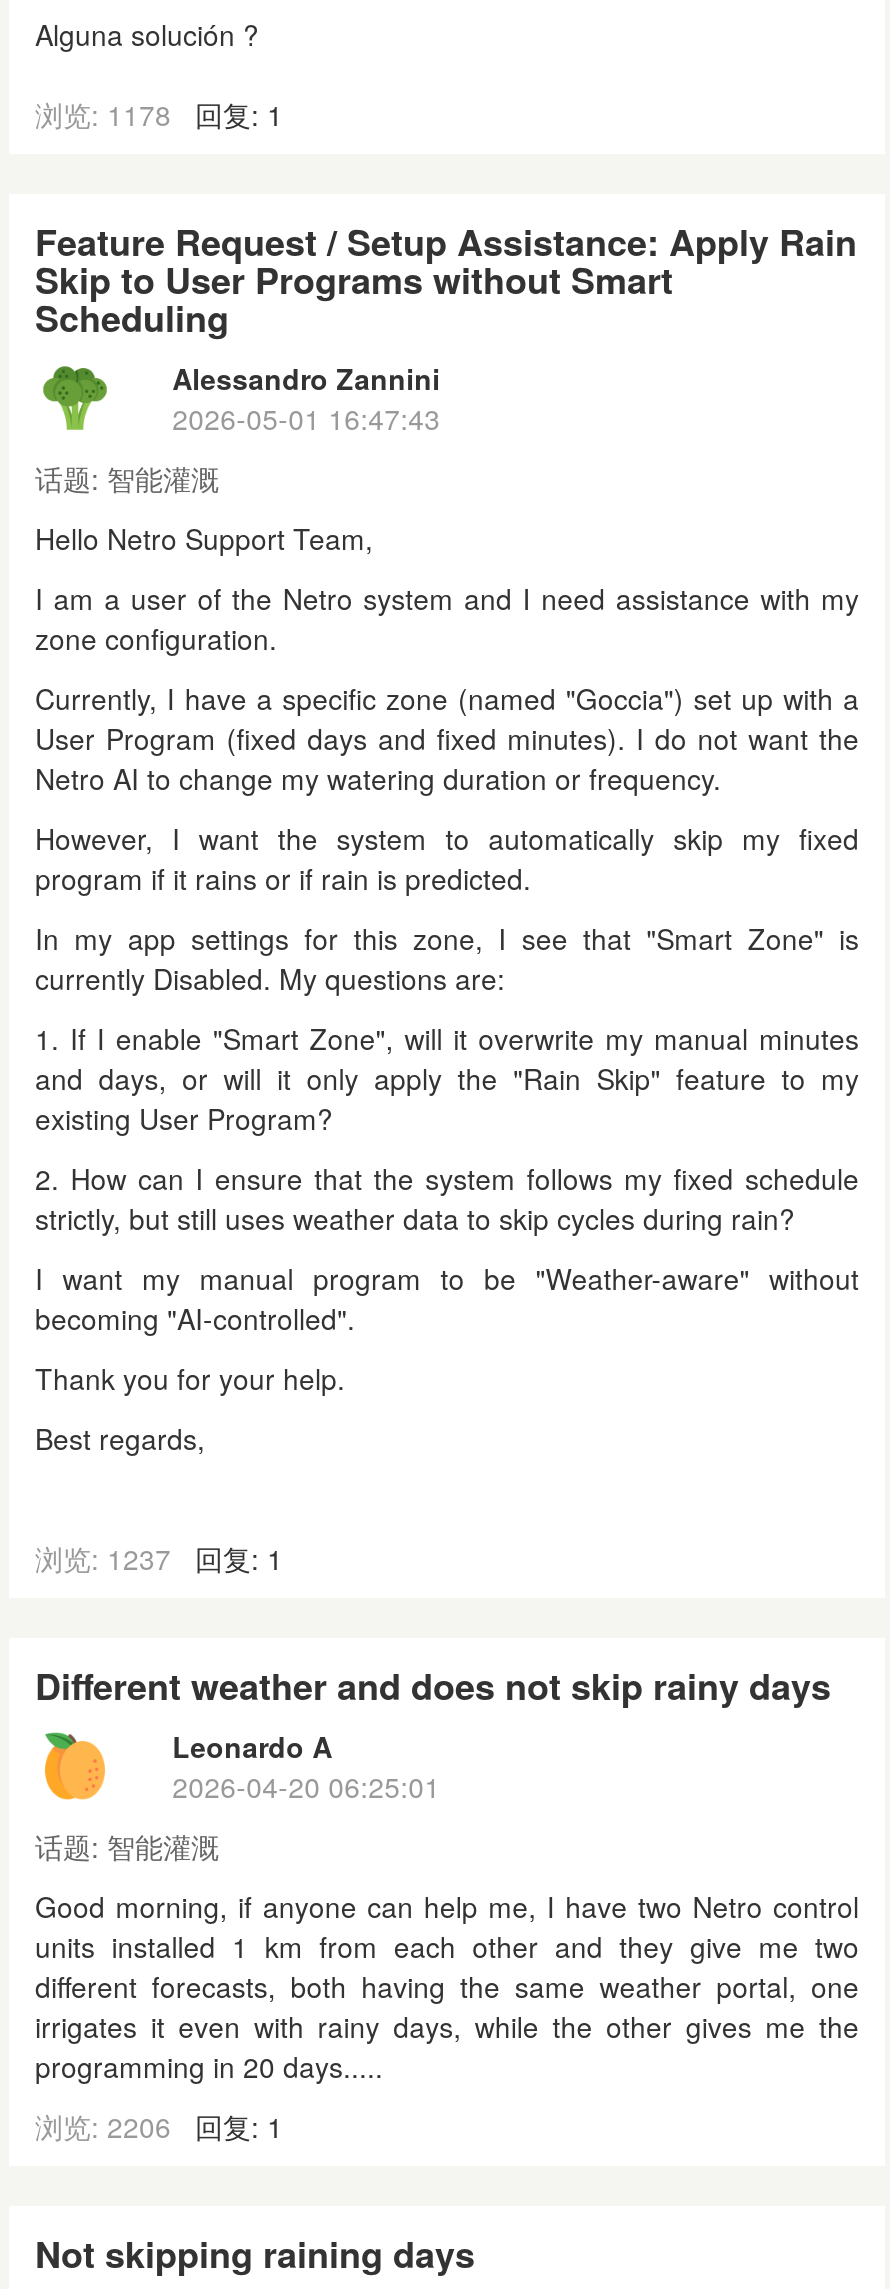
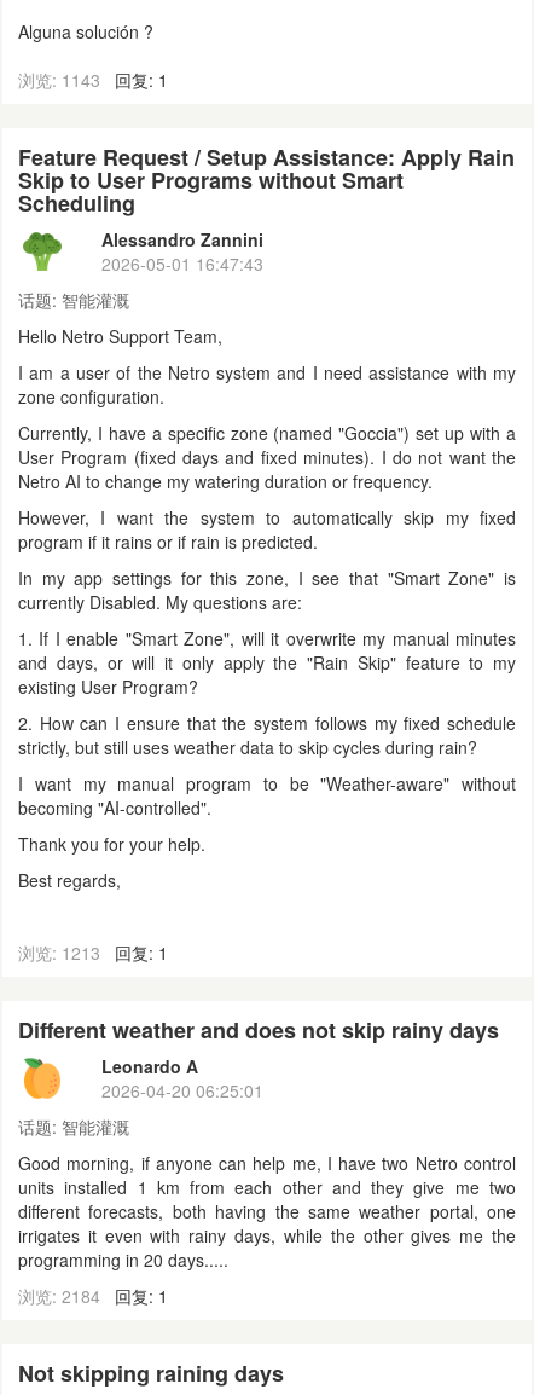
[35,94,283,134] 浏览: 1178 回复: 1 -> [18,68,168,92] 浏览: 1143 回复: 1
[35,1538,283,1578] 浏览: 1237 回复: 1 -> [18,940,168,965] 浏览: 1213 回复: 1
[35,2106,283,2146] 浏览: 2206 回复: 1 -> [18,1284,168,1308] 浏览: 2184 回复: 1

